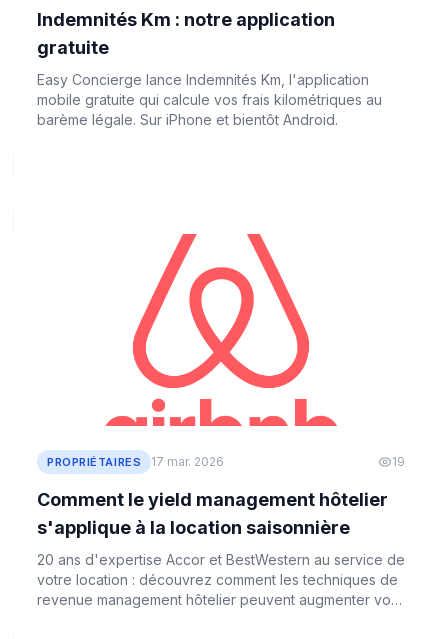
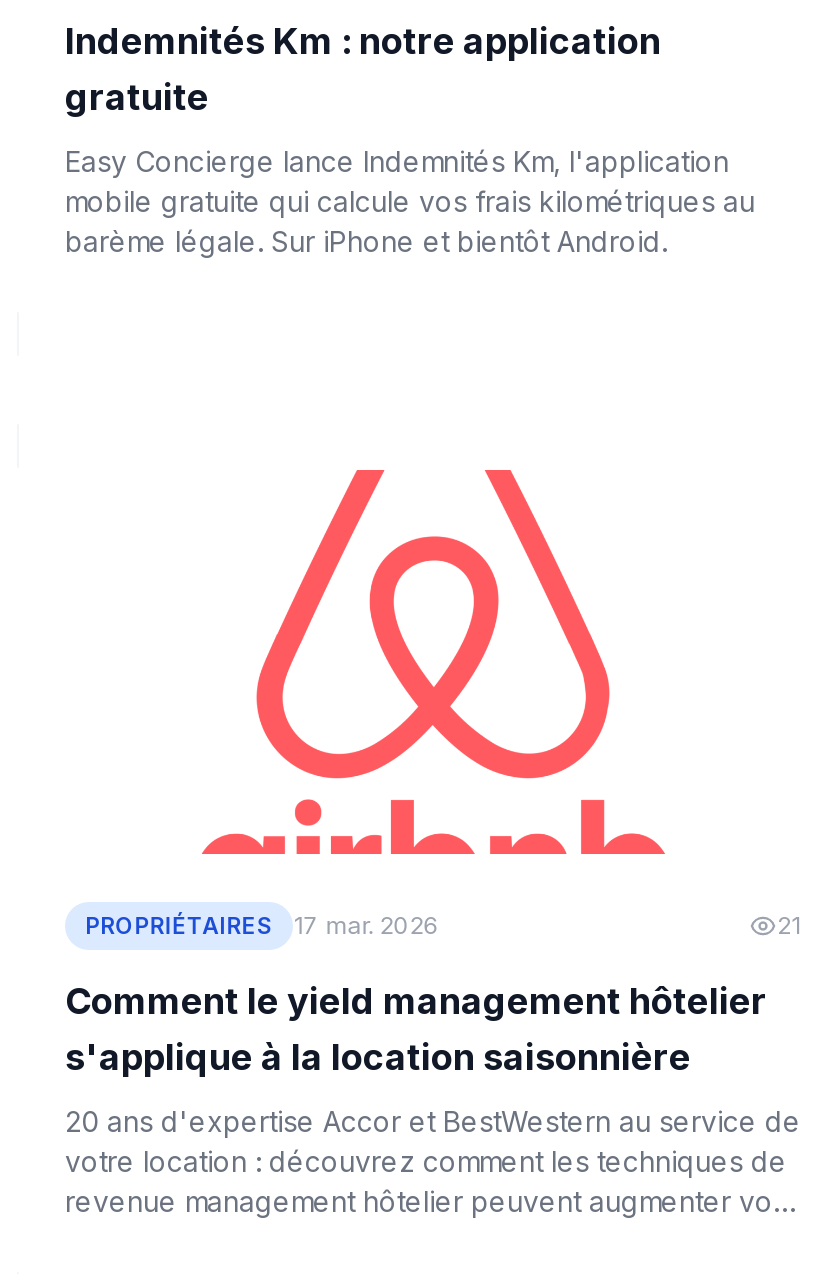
[392,454,405,469] 19 -> [777,909,801,939] 21

